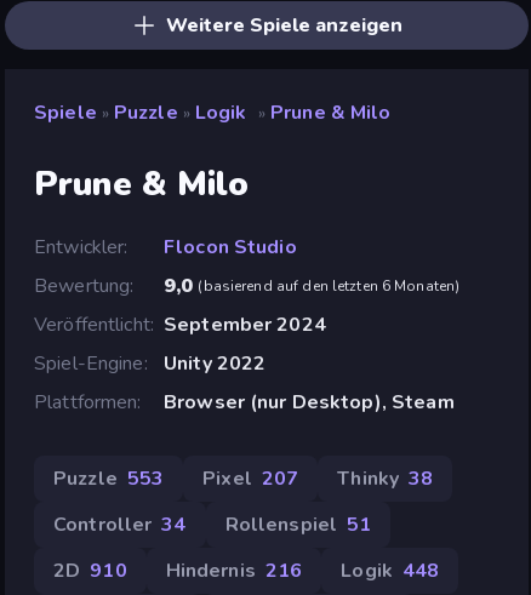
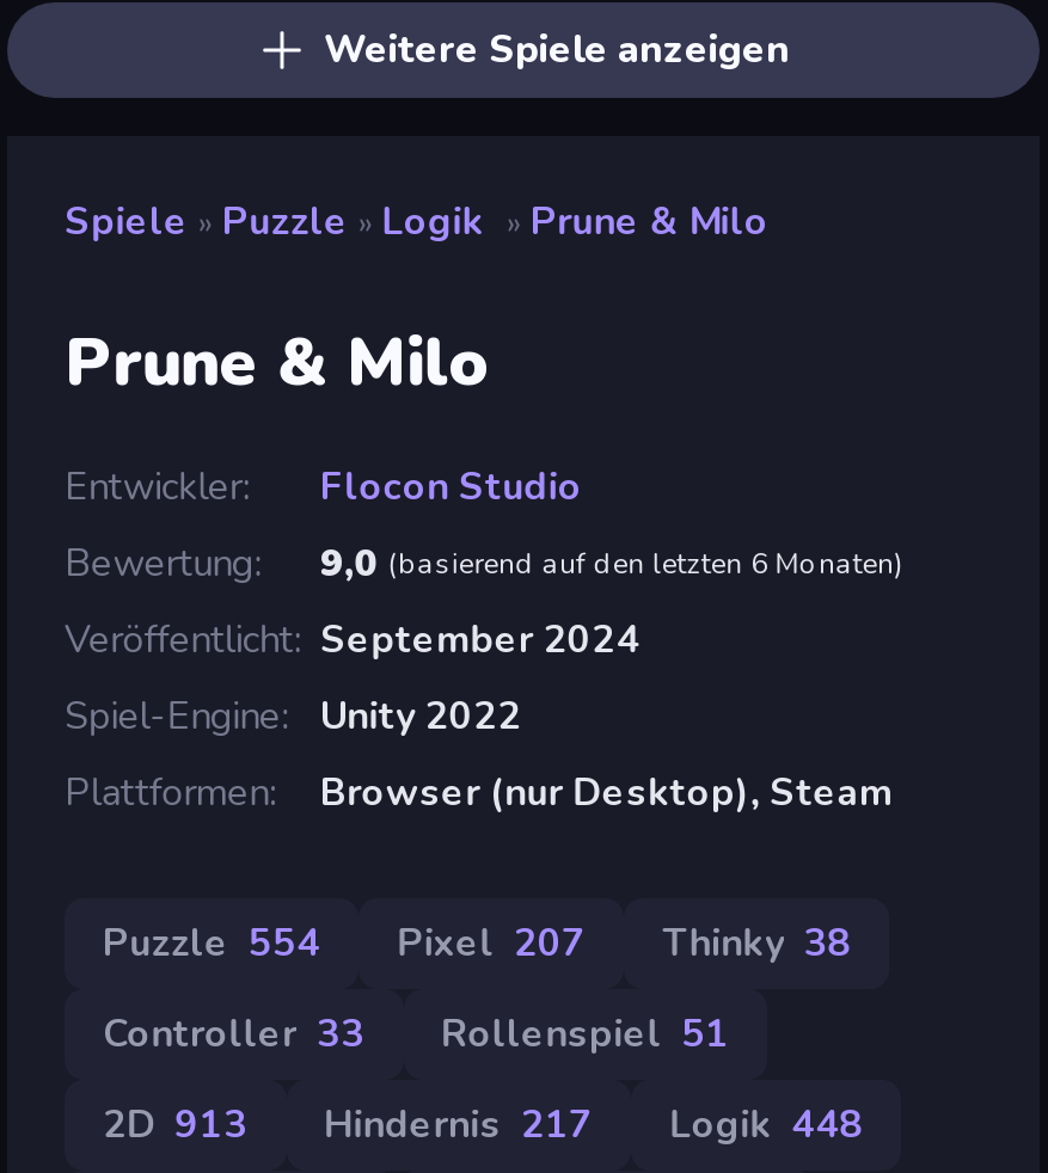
[53,465,433,492] Puzzle 553 Pixel 207 Thinky 38 -> [103,917,852,969] Puzzle 554 Pixel 207 Thinky 38
[53,511,371,538] Controller 34 Rollenspiel 51 -> [103,1008,730,1060] Controller 33 Rollenspiel 51
[53,557,127,584] 2D 910 -> [103,1098,248,1151] 2D 913
[166,557,302,584] Hindernis 216 -> [324,1098,593,1151] Hindernis 217

